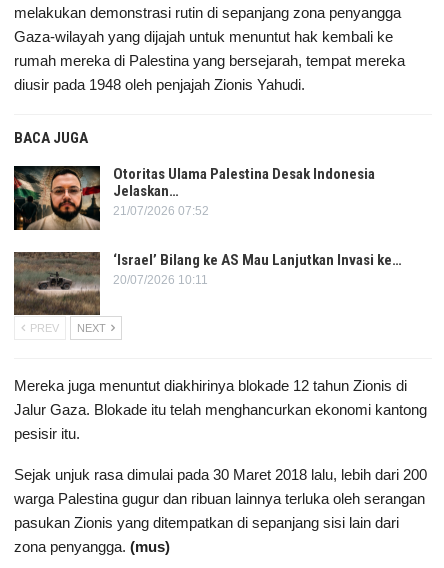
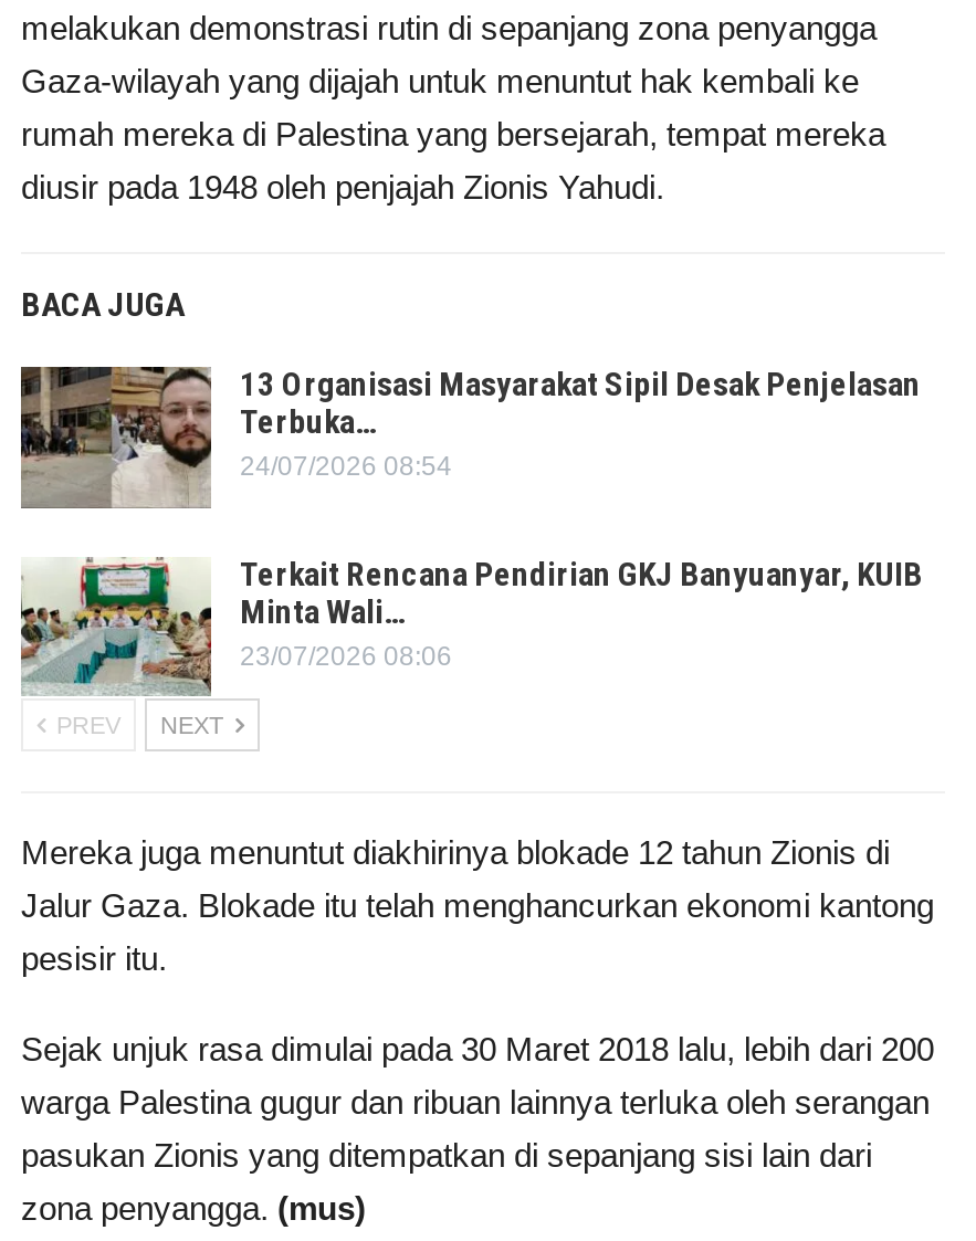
[14,165,375,231] [image] | Otoritas Ulama Palestina Desak Indonesia | Jelaskan… | 21/07/2026 07:52 -> [19,365,921,511] [image] | 13 Organisasi Masyarakat Sipil Desak Penjelasan | Terbuka… | 24/07/2026 08:54
[13,251,402,316] [image] | ‘Israel’ Bilang ke AS Mau Lanjutkan Invasi ke… | 20/07/2026 10:11 -> [21,554,923,696] [image] | Terkait Rencana Pendirian GKJ Banyuanyar, KUIB | Minta Wali… | 23/07/2026 08:06

